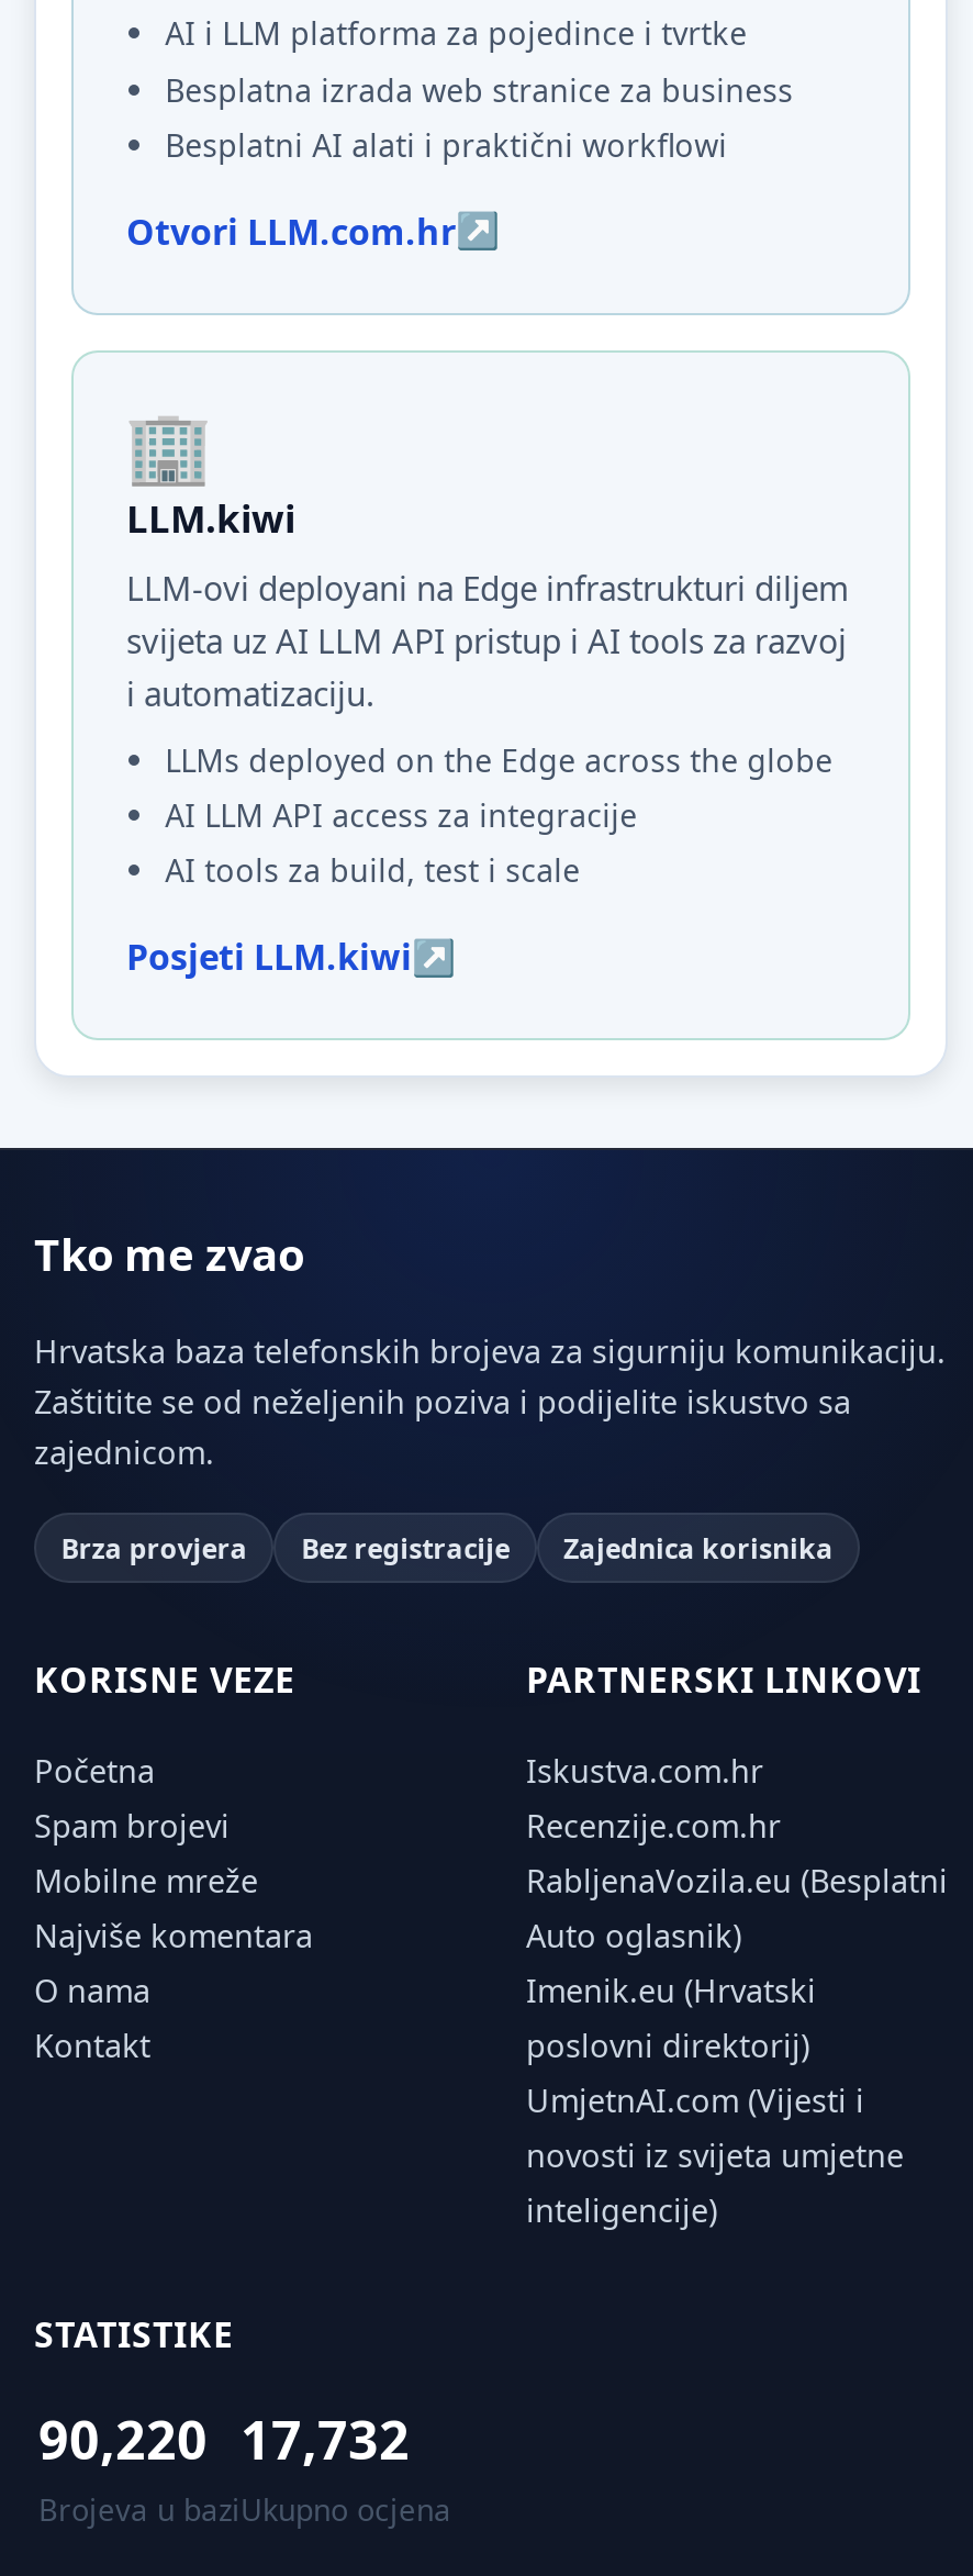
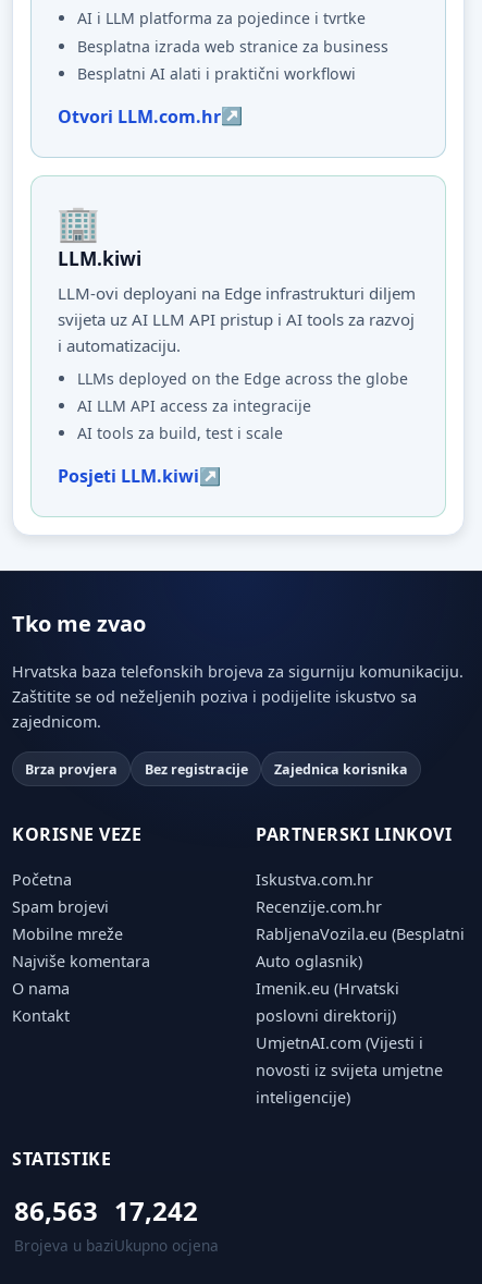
[38,2403,208,2476] 90,220 -> [14,1193,98,1229] 86,563
[241,2403,410,2476] 17,732 -> [114,1193,198,1229] 17,242

